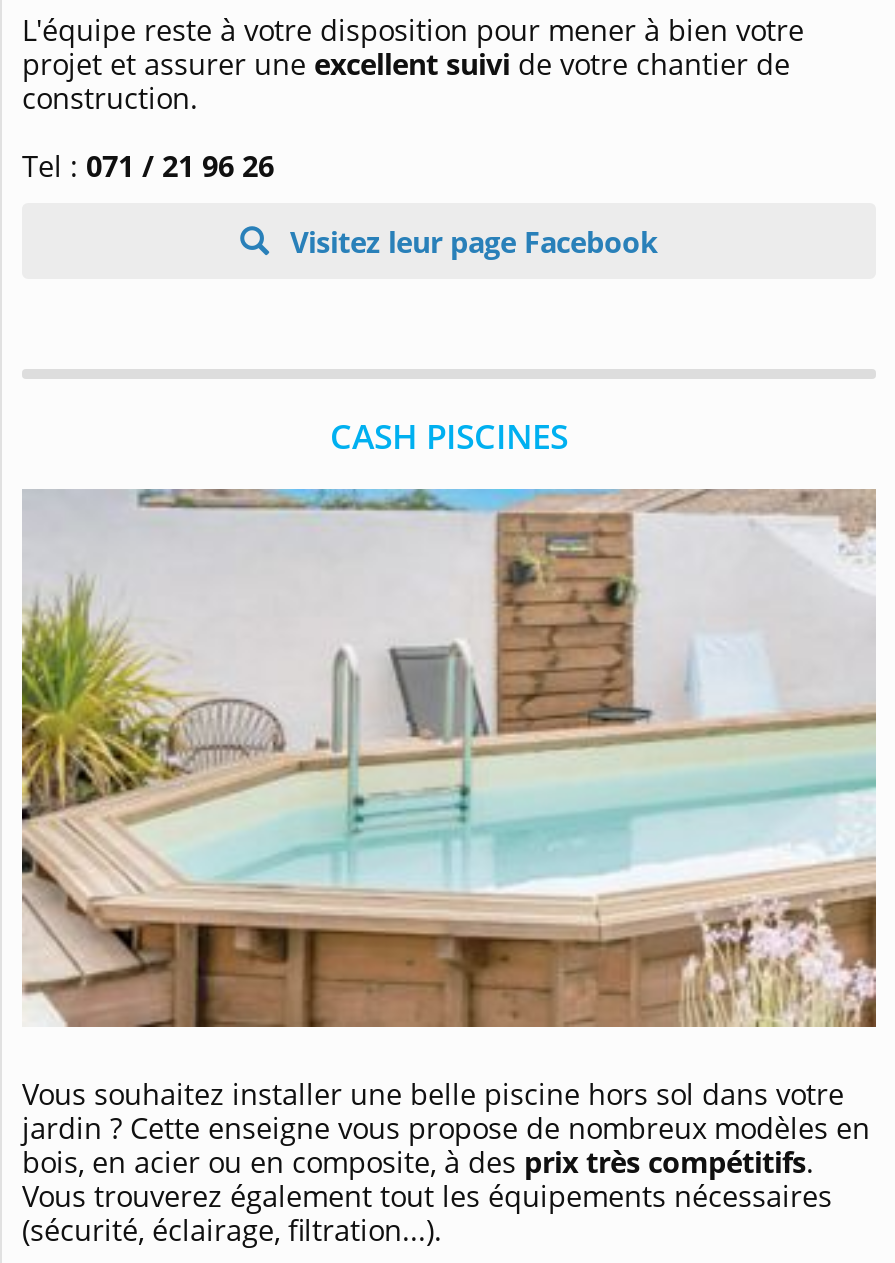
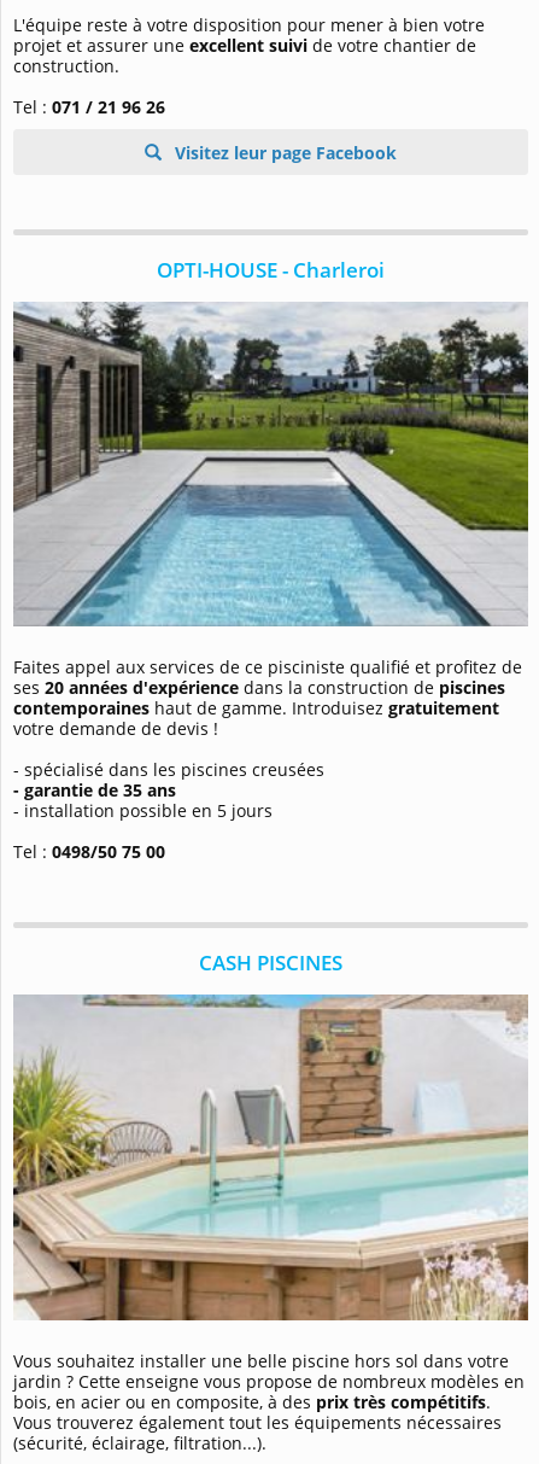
none -> [12,303,529,863] [image] | Faites appel aux services de ce pisciniste qualifié et profitez de | ses 20 années d'expérience dans la construction depiscines | contemporaines haut de gamme. Introduisez gratuitement | votre demande de devis ! | - spécialisé dans les piscines creusées | - garantie de 35 ans | - installation possible en 5 jours | Tel : 0498/50 75 00
none -> [157,255,385,283] OPTI-HOUSE - Charleroi

